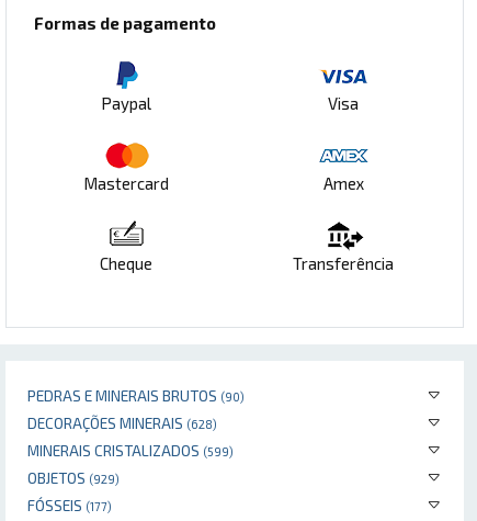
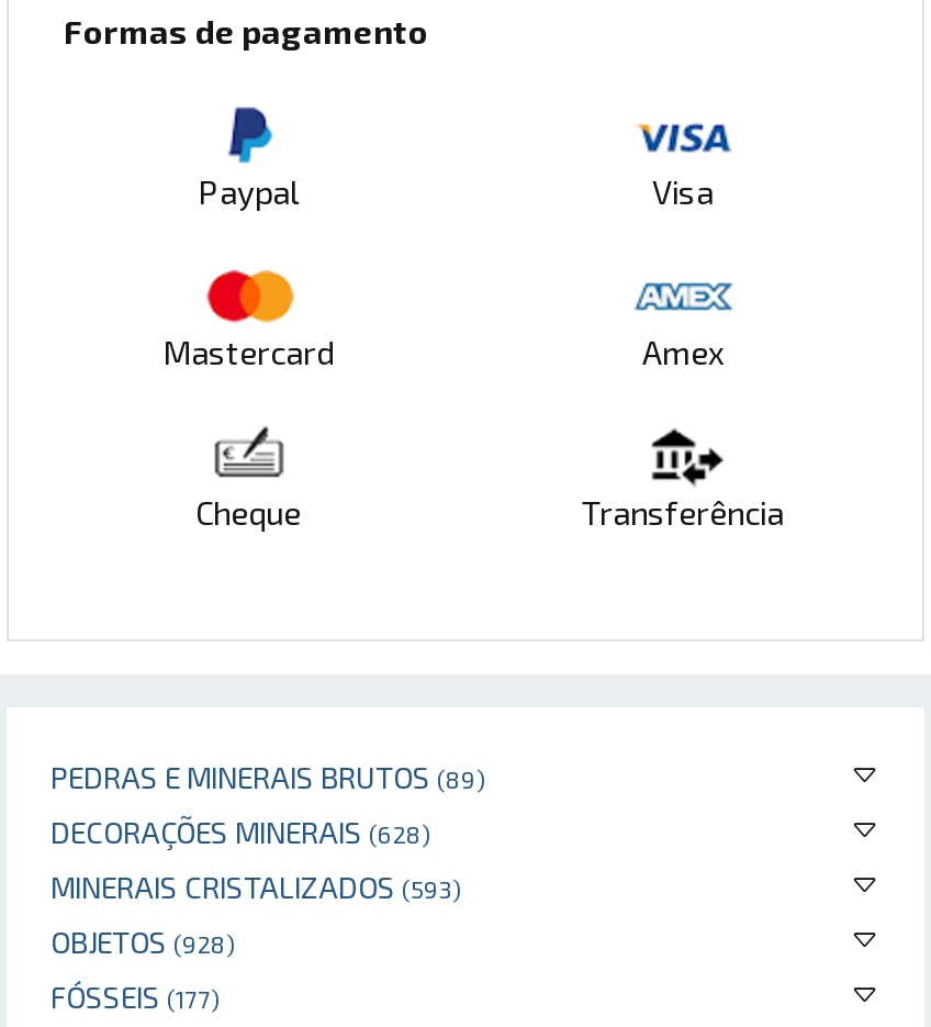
[27,386,245,404] PEDRAS E MINERAIS BRUTOS (90) -> [51,757,485,794] PEDRAS E MINERAIS BRUTOS (89)
[27,440,234,459] MINERAIS CRISTALIZADOS (599) -> [51,867,461,904] MINERAIS CRISTALIZADOS (593)
[27,468,120,486] OBJETOS (929) -> [51,922,235,959] OBJETOS (928)

